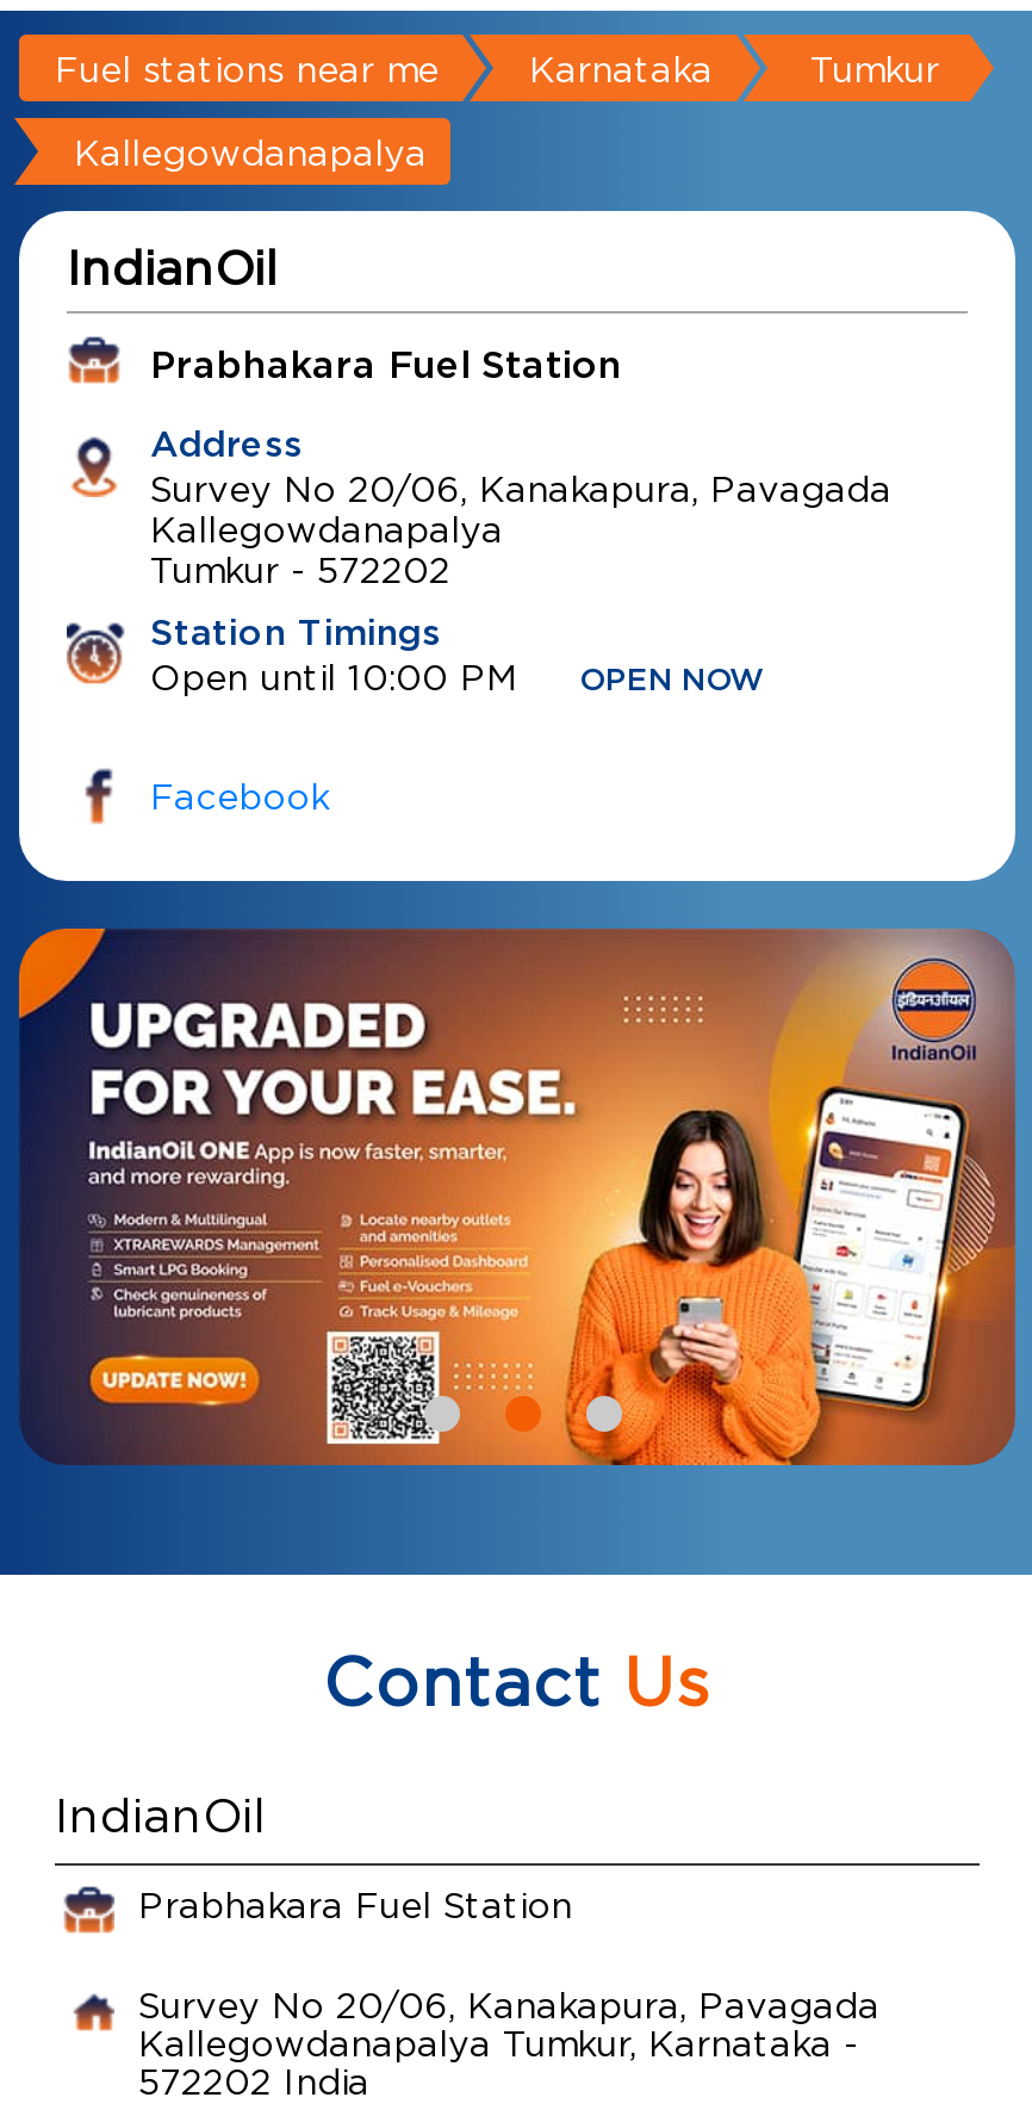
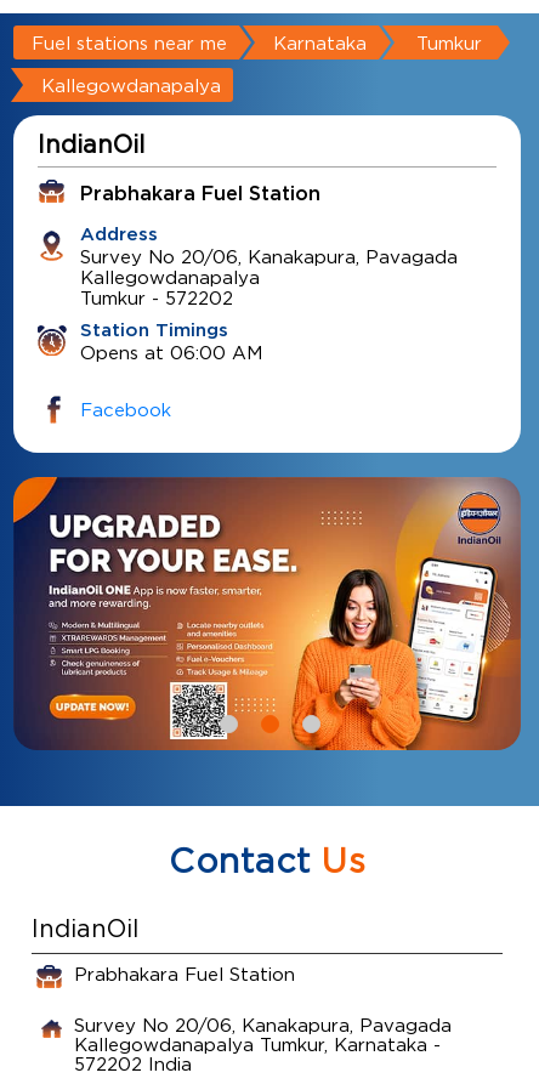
[150,657,765,697] Open until 10:00 PM | OPEN NOW -> [80,342,262,362] Opens at 06:00 AM

